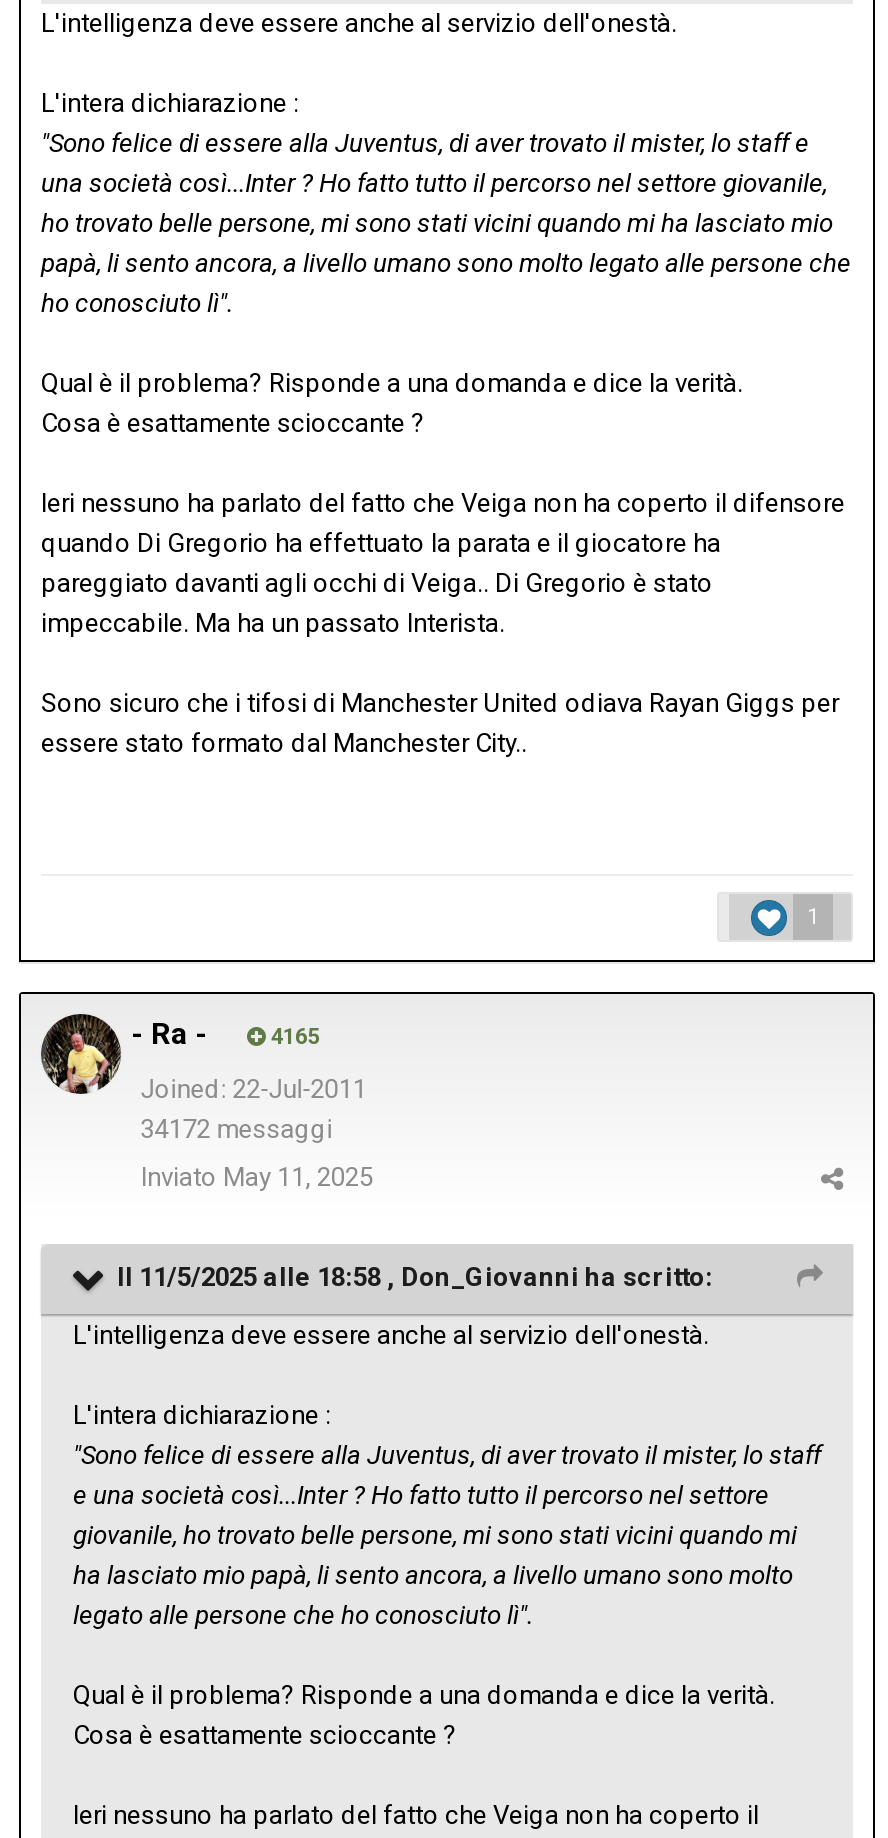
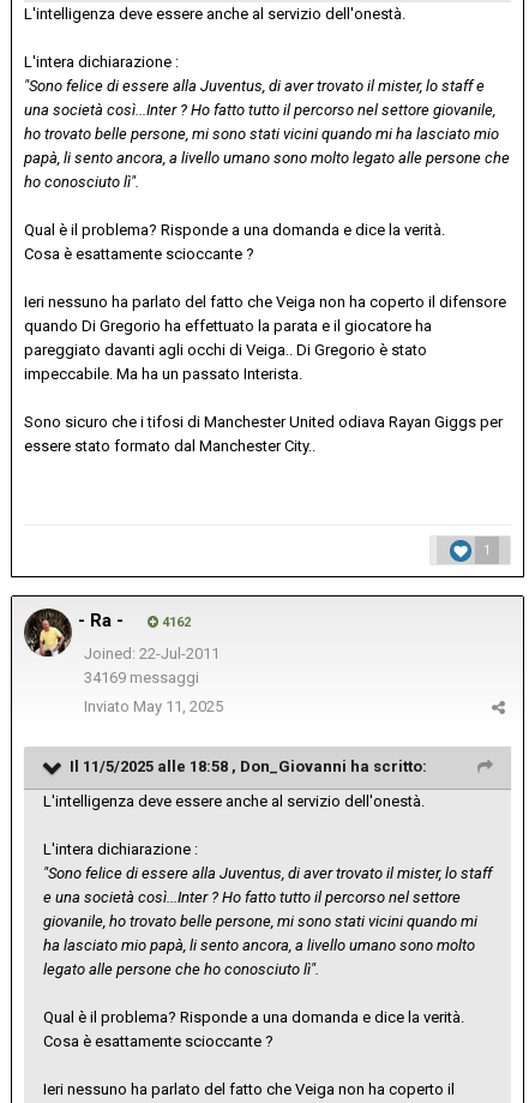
[265,1024,319,1050] 4165 -> [158,615,191,630] 4162
[141,1115,333,1145] 34172 messaggi -> [84,669,199,687] 34169 messaggi

